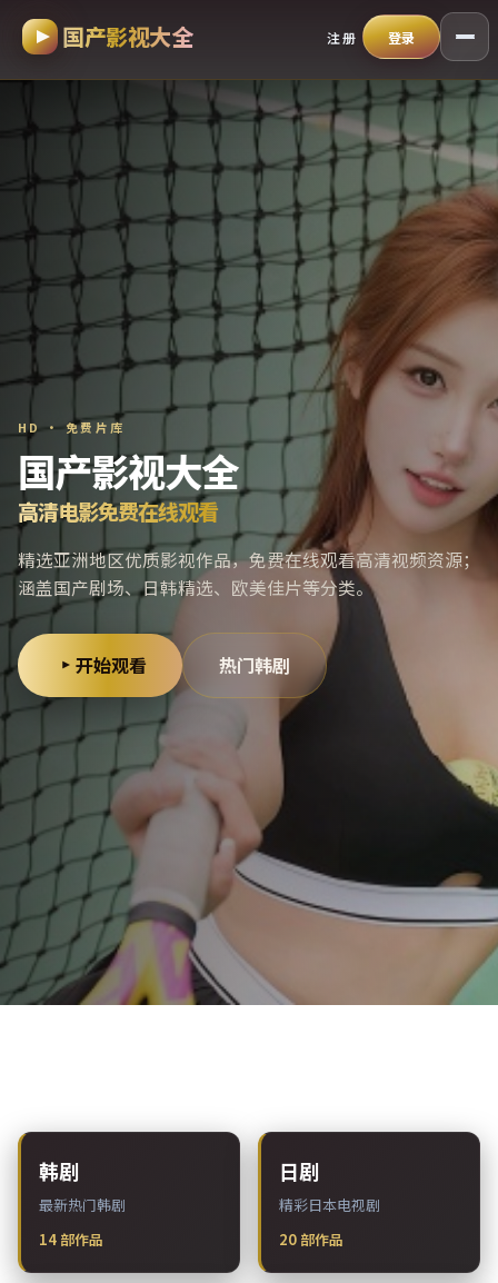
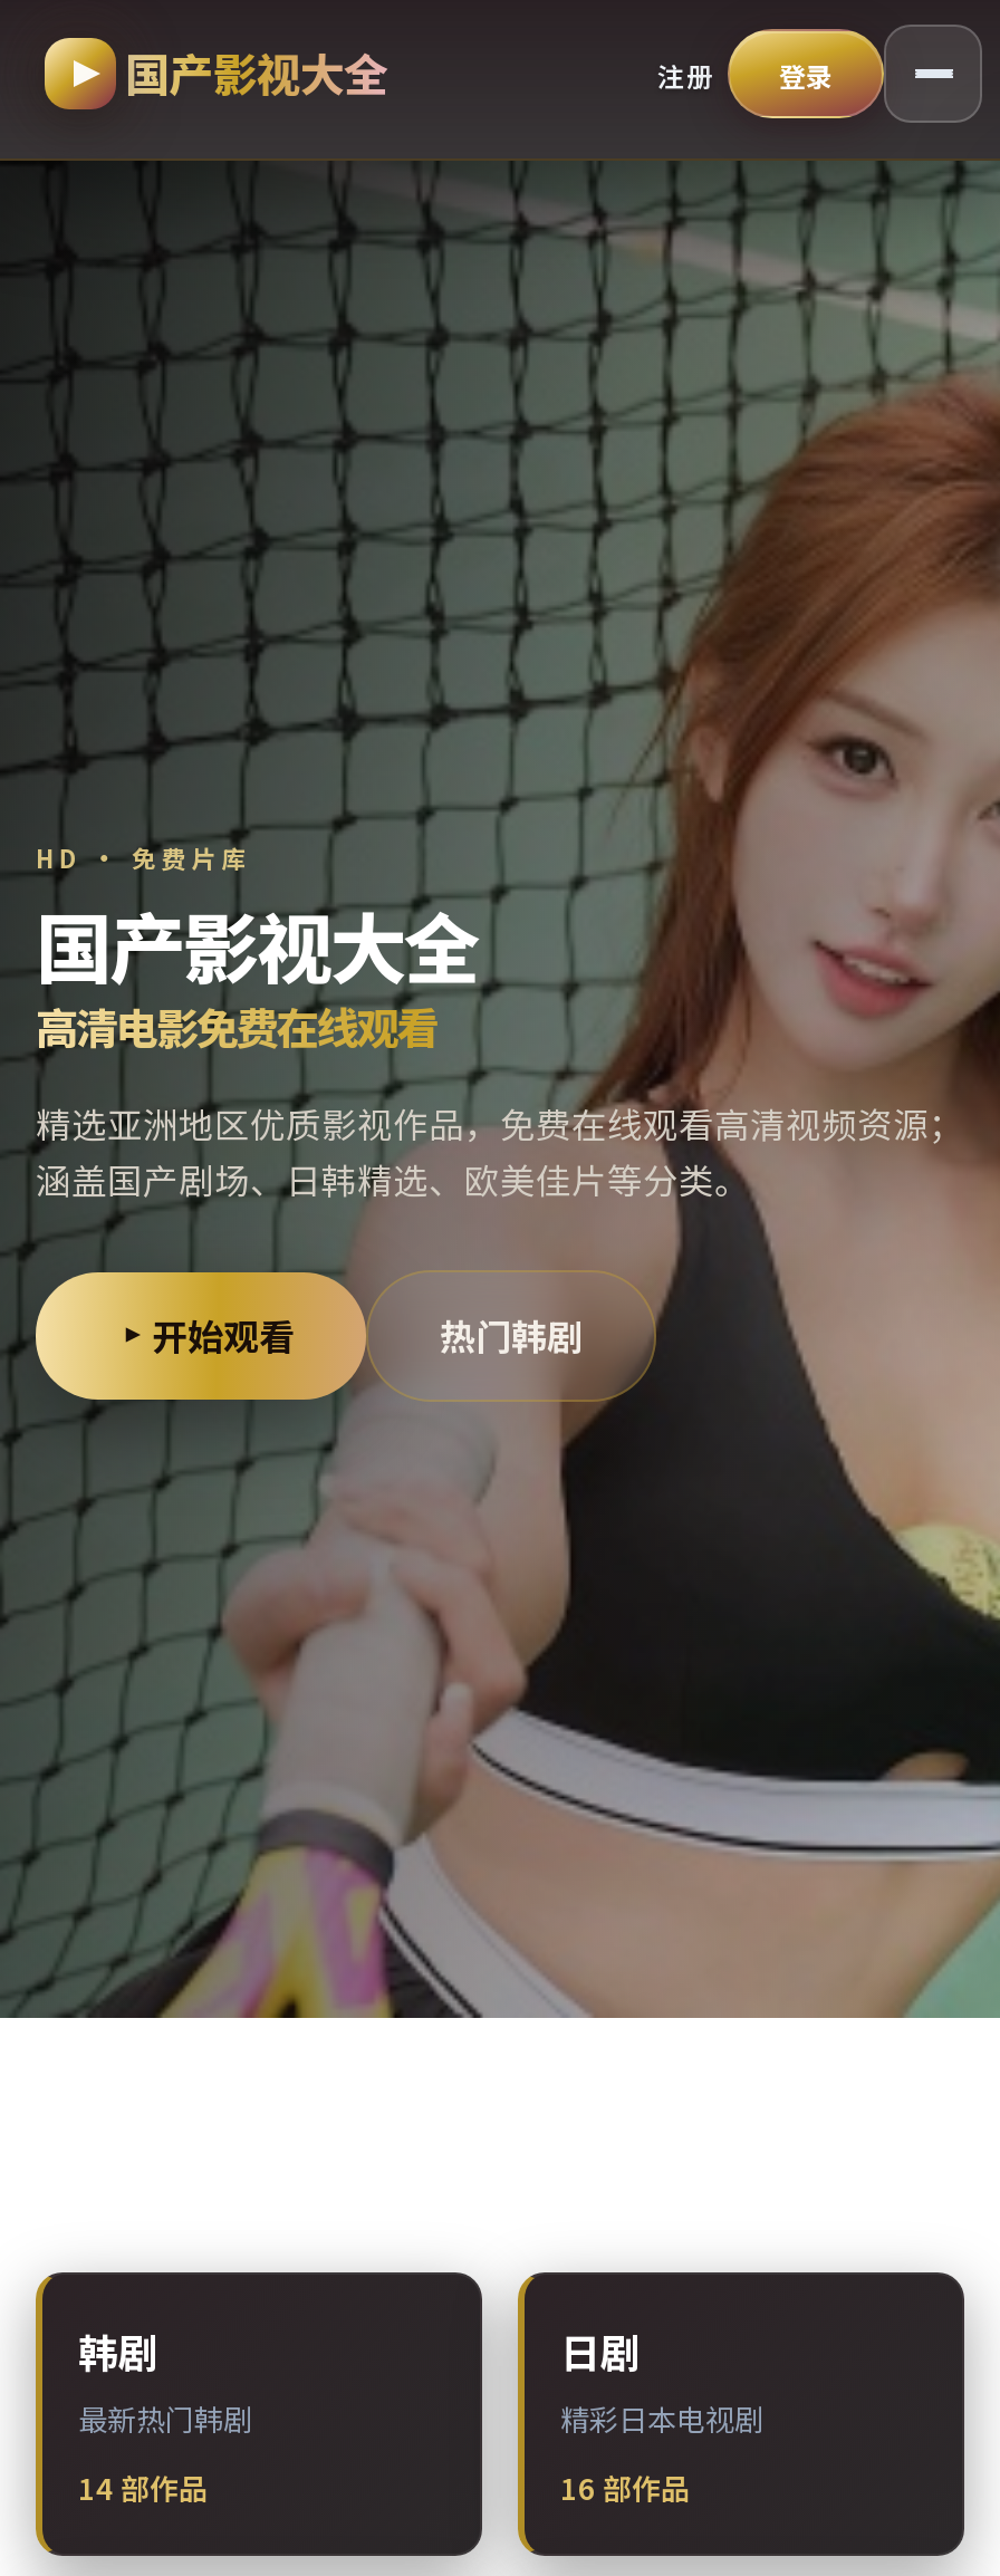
[279,1229,343,1250] 20部作品 -> [560,2467,690,2509] 16部作品

